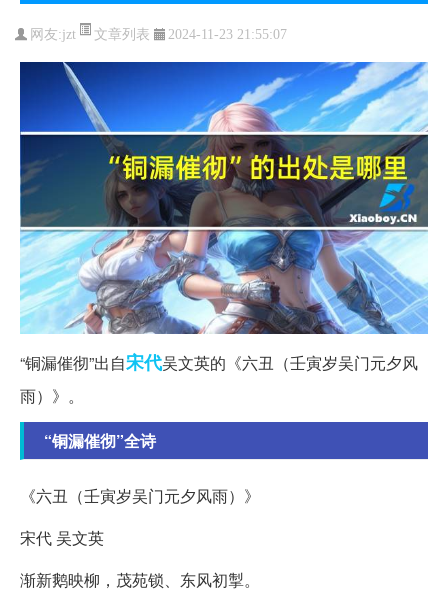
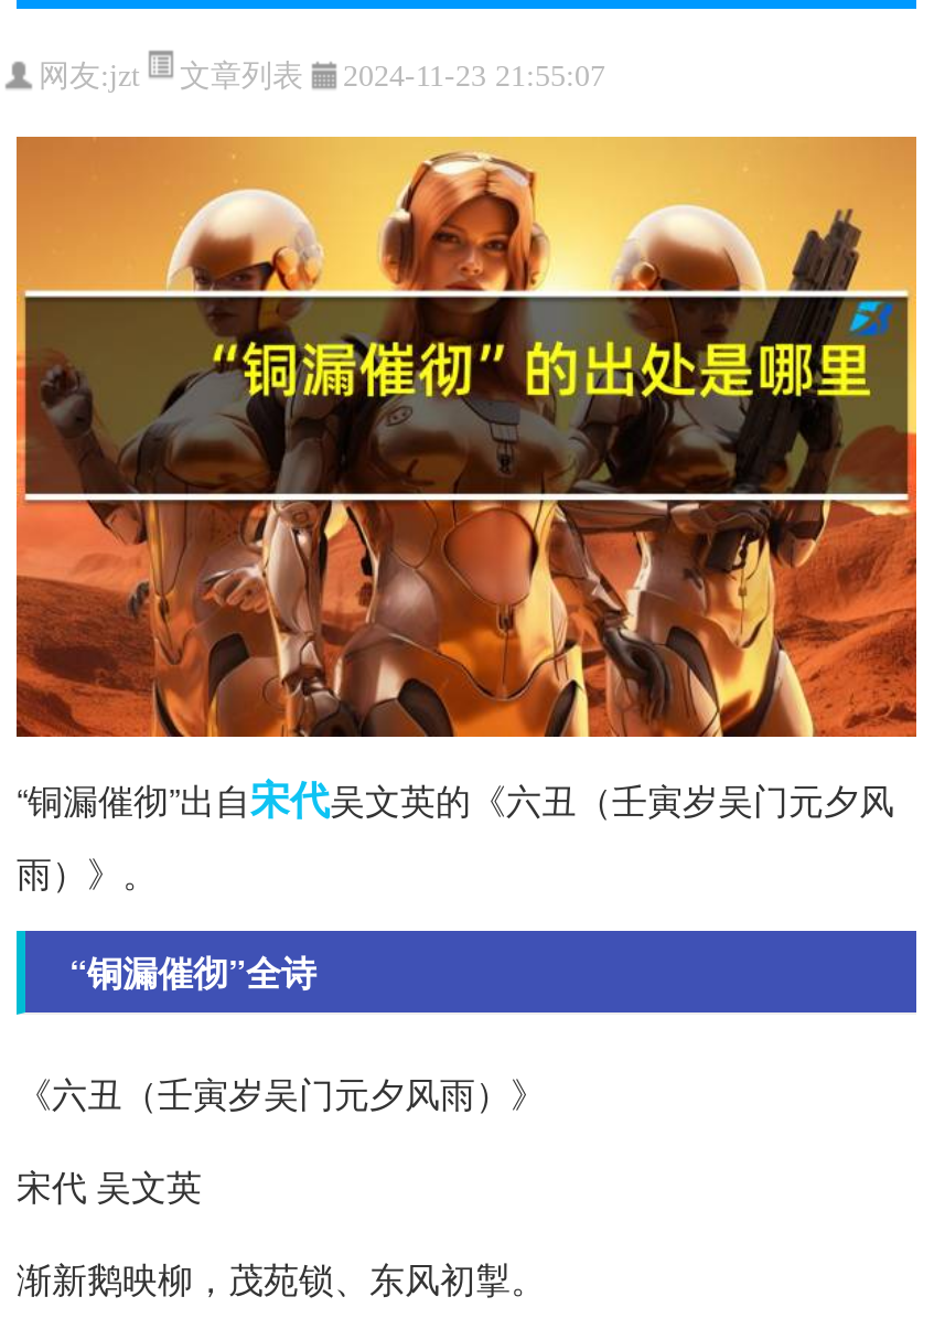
[19,61,429,335] [image] -> [14,135,919,739] [image]

